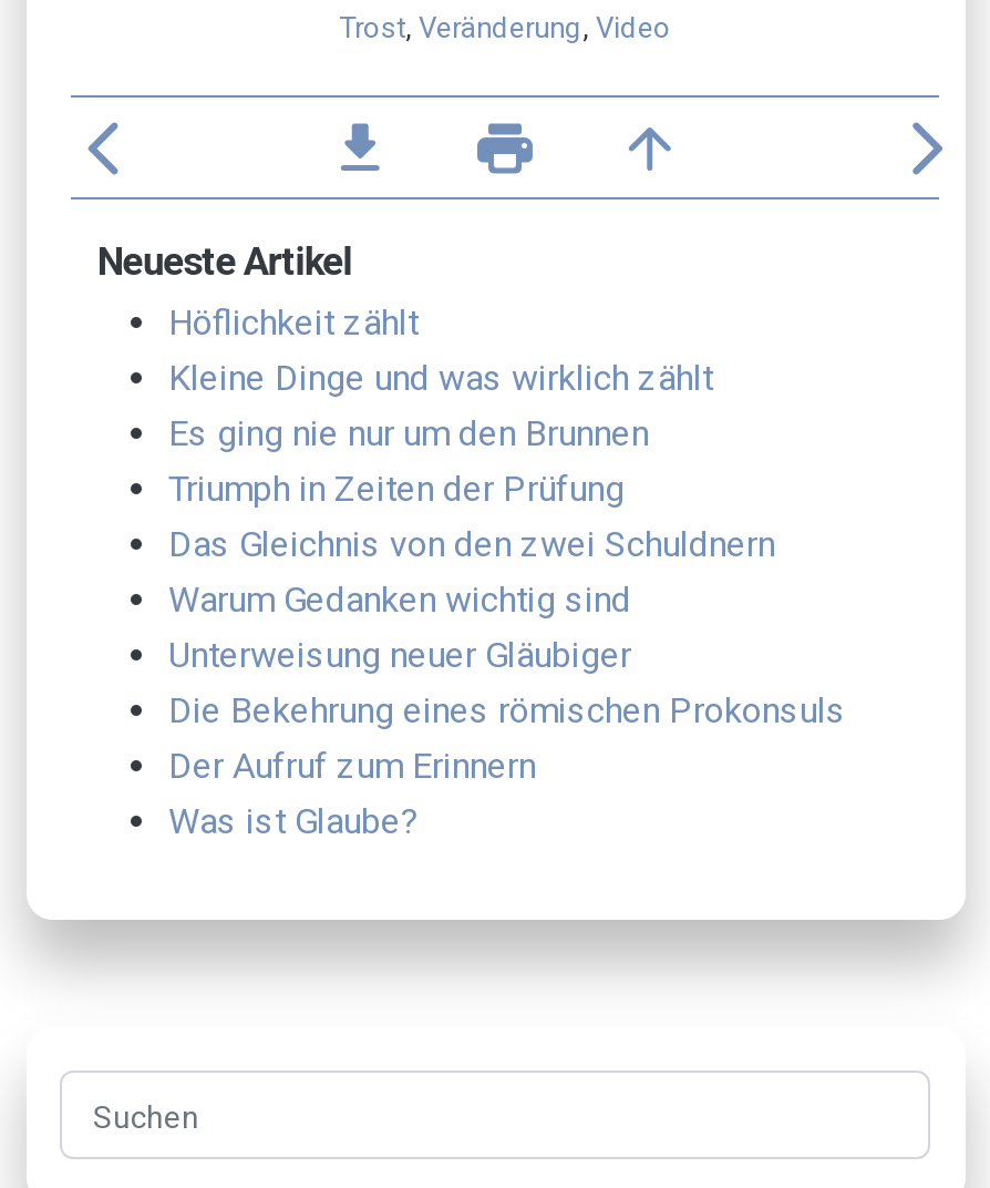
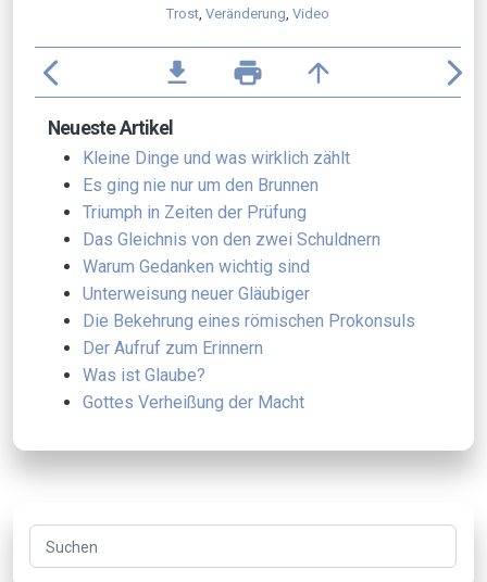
[168,301,419,343] Höflichkeit zählt -> none
moved [168,356,846,842] -> [83,147,415,385]: Kleine Dinge und was wirklich zählt | Es ging nie nur um den Brunnen | Triumph in Zeiten der Prüfung | ... | Der Aufruf zum Erinnern | Was ist Glaube?
none -> [83,392,304,412] Gottes Verheißung der Macht

